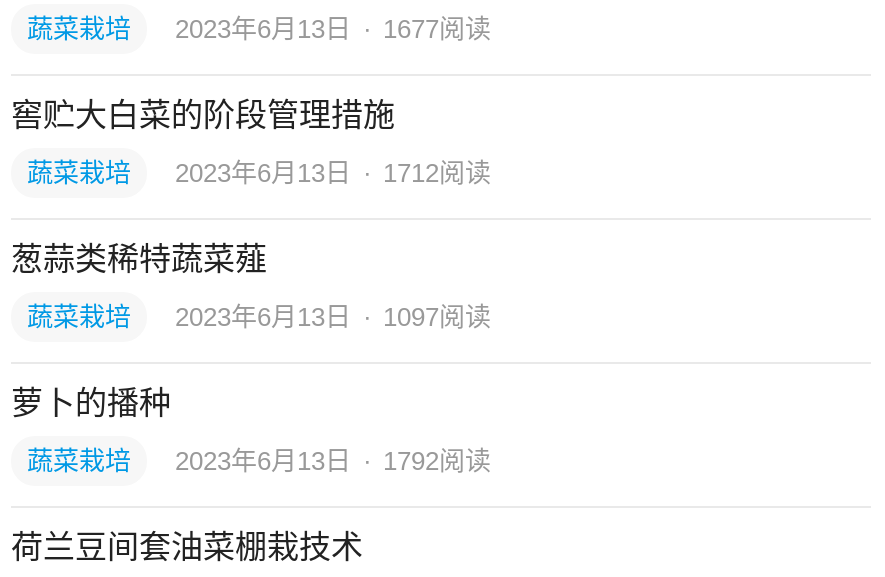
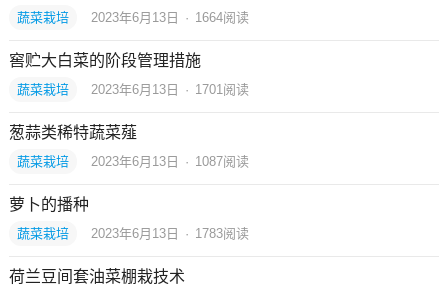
[27,14,491,44] 蔬菜栽培 2023年6月13日 · 1677阅读 -> [17,10,249,25] 蔬菜栽培 2023年6月13日 · 1664阅读
[27,158,491,188] 蔬菜栽培 2023年6月13日 · 1712阅读 -> [17,82,249,97] 蔬菜栽培 2023年6月13日 · 1701阅读
[27,302,491,332] 蔬菜栽培 2023年6月13日 · 1097阅读 -> [17,154,249,169] 蔬菜栽培 2023年6月13日 · 1087阅读
[27,446,491,476] 蔬菜栽培 2023年6月13日 · 1792阅读 -> [17,226,249,241] 蔬菜栽培 2023年6月13日 · 1783阅读

